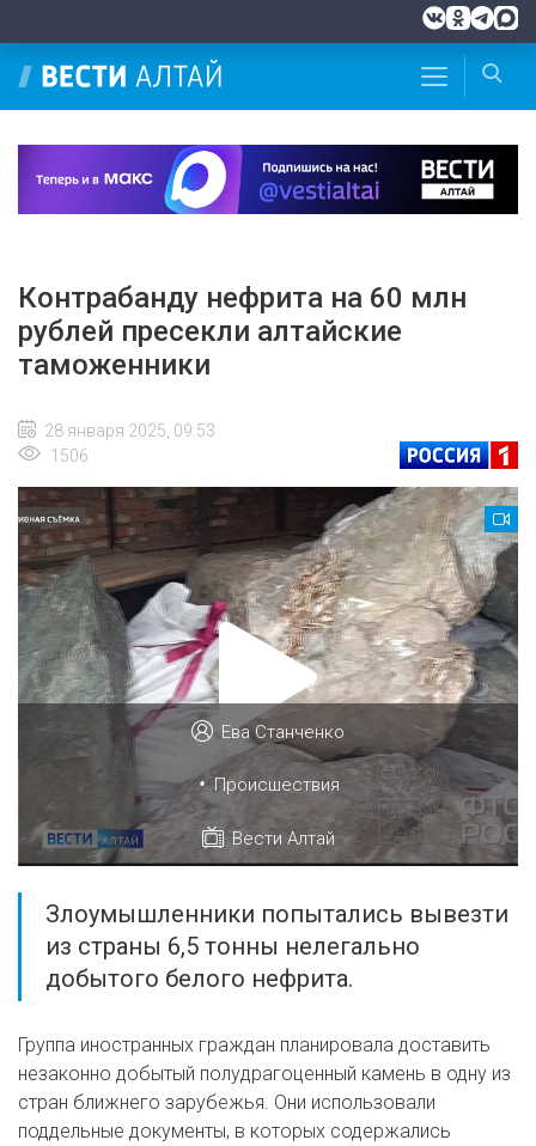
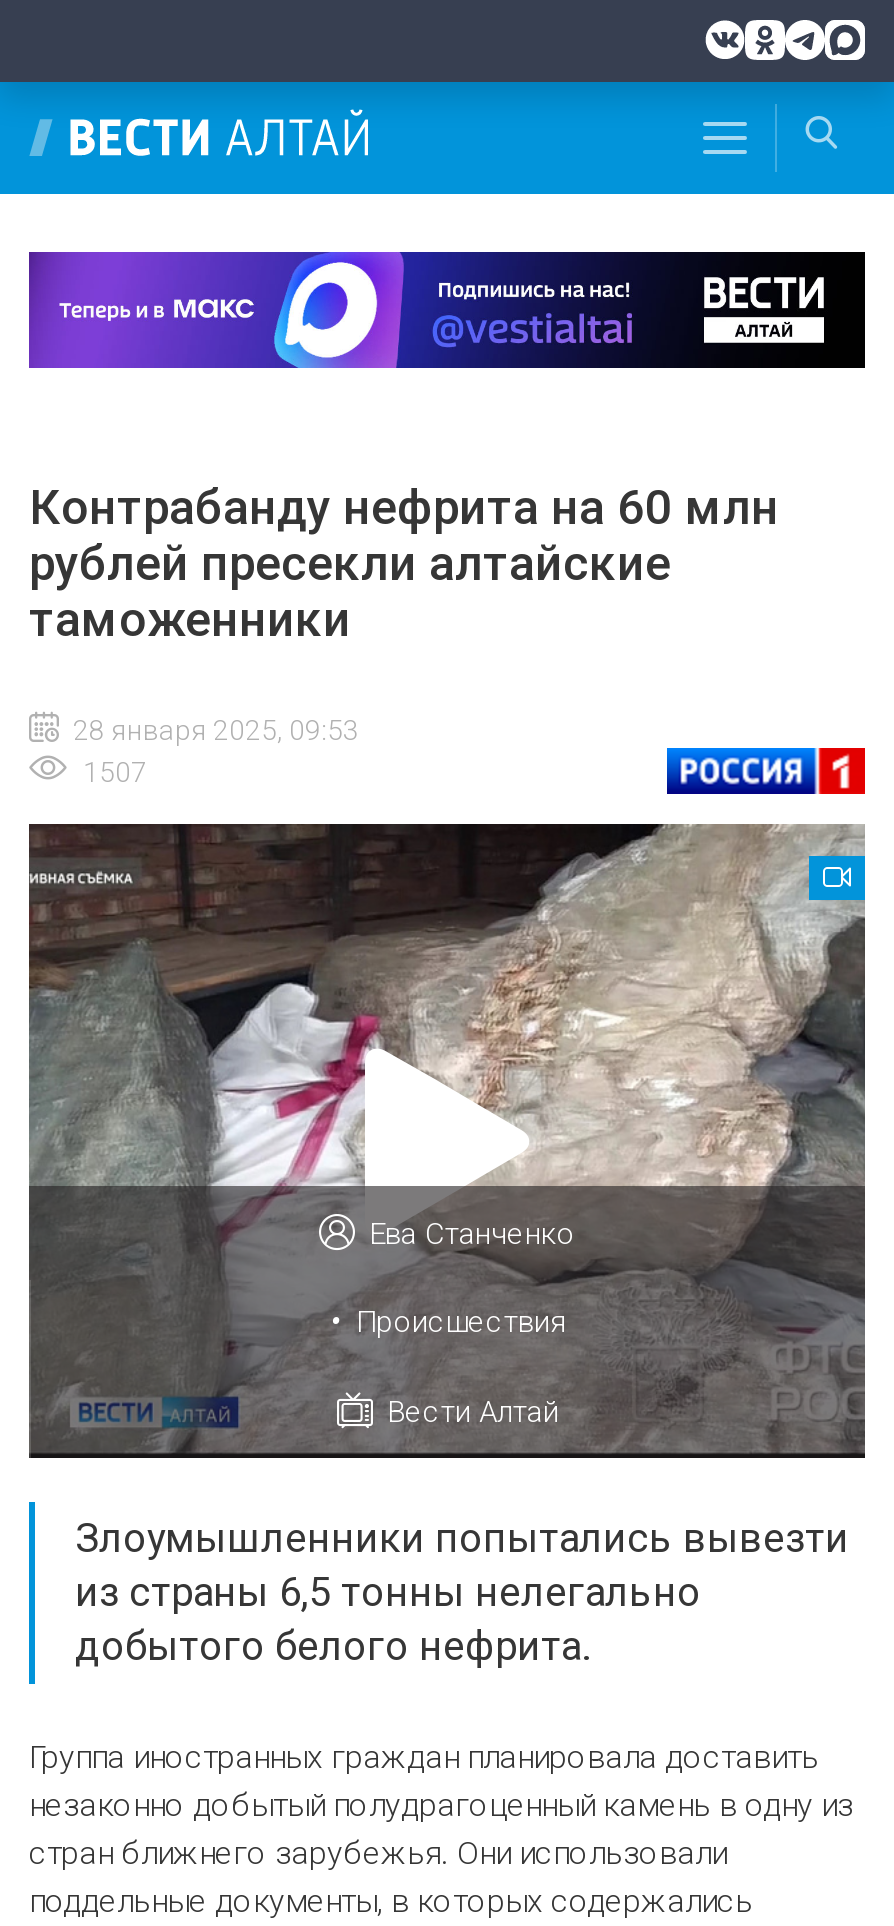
[47,446,89,465] 1506 -> [77,756,147,788] 1507

